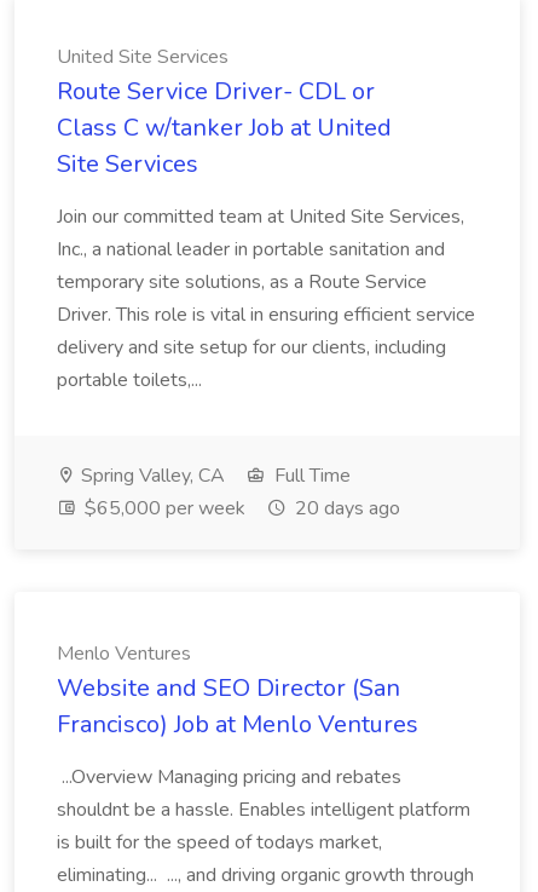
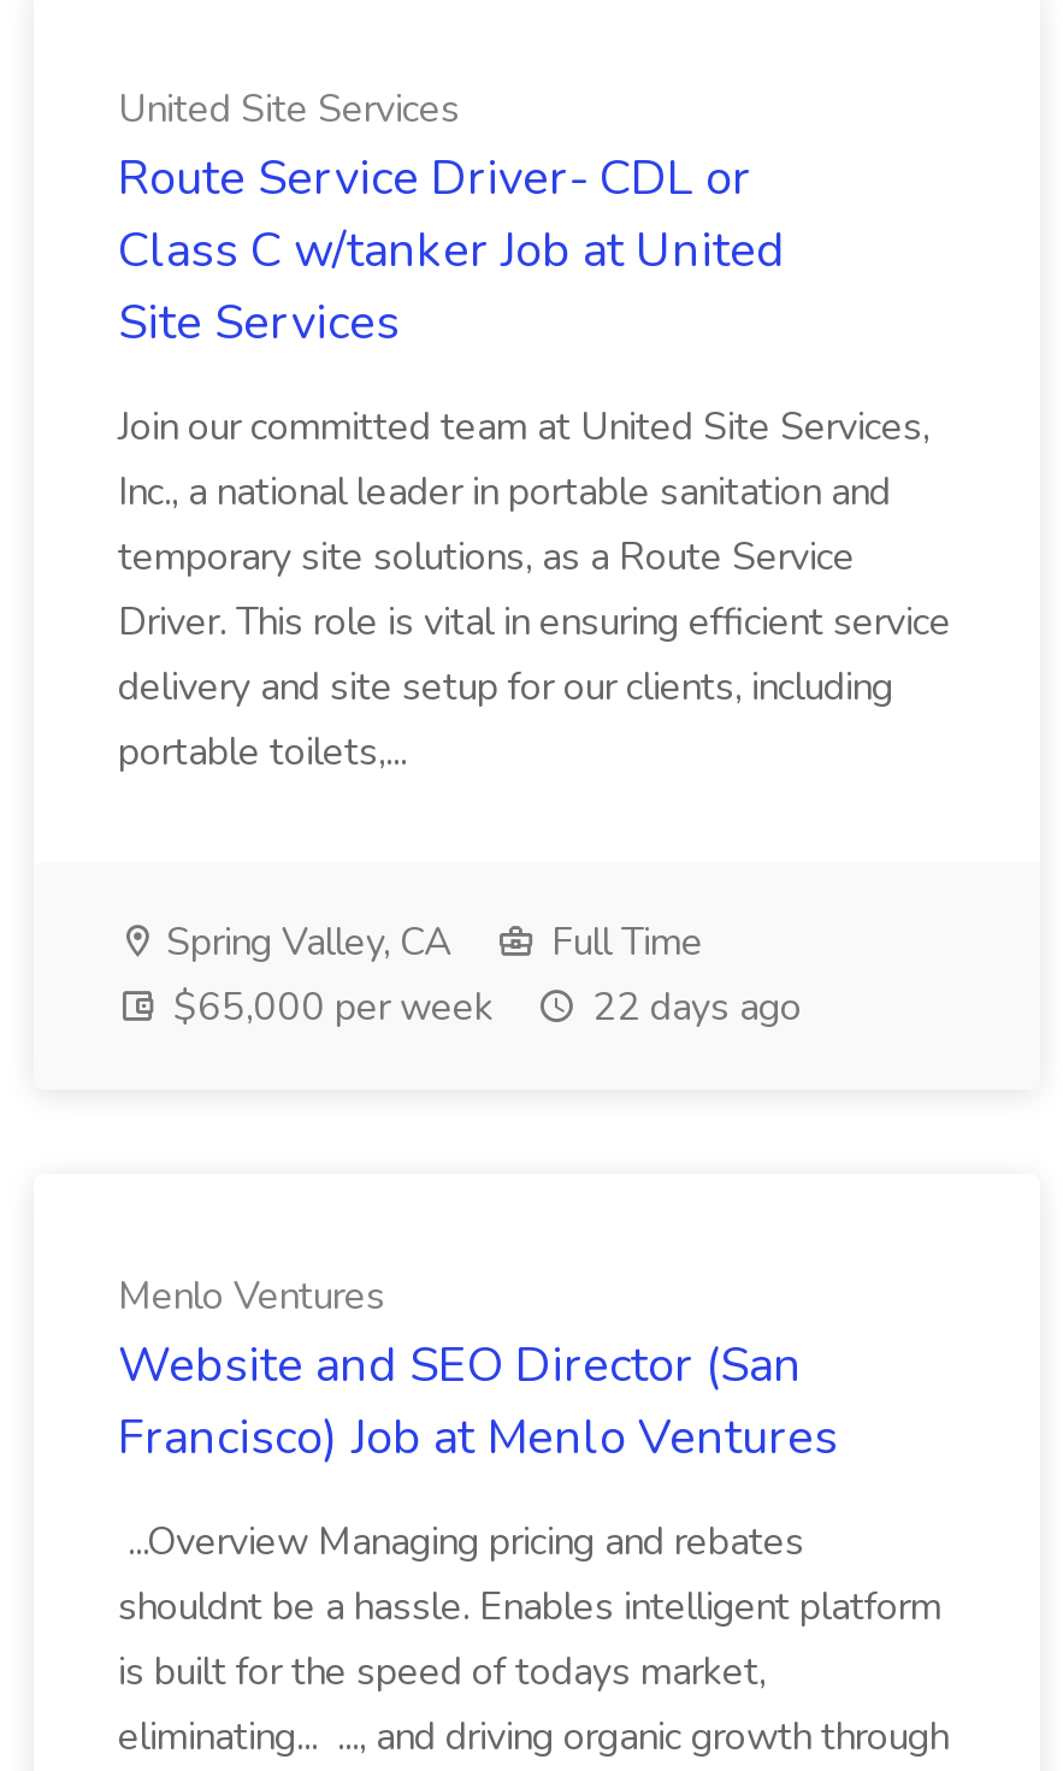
[80,495,400,522] $65,000 per week 20 days ago -> [164,981,802,1034] $65,000 per week 22 days ago

